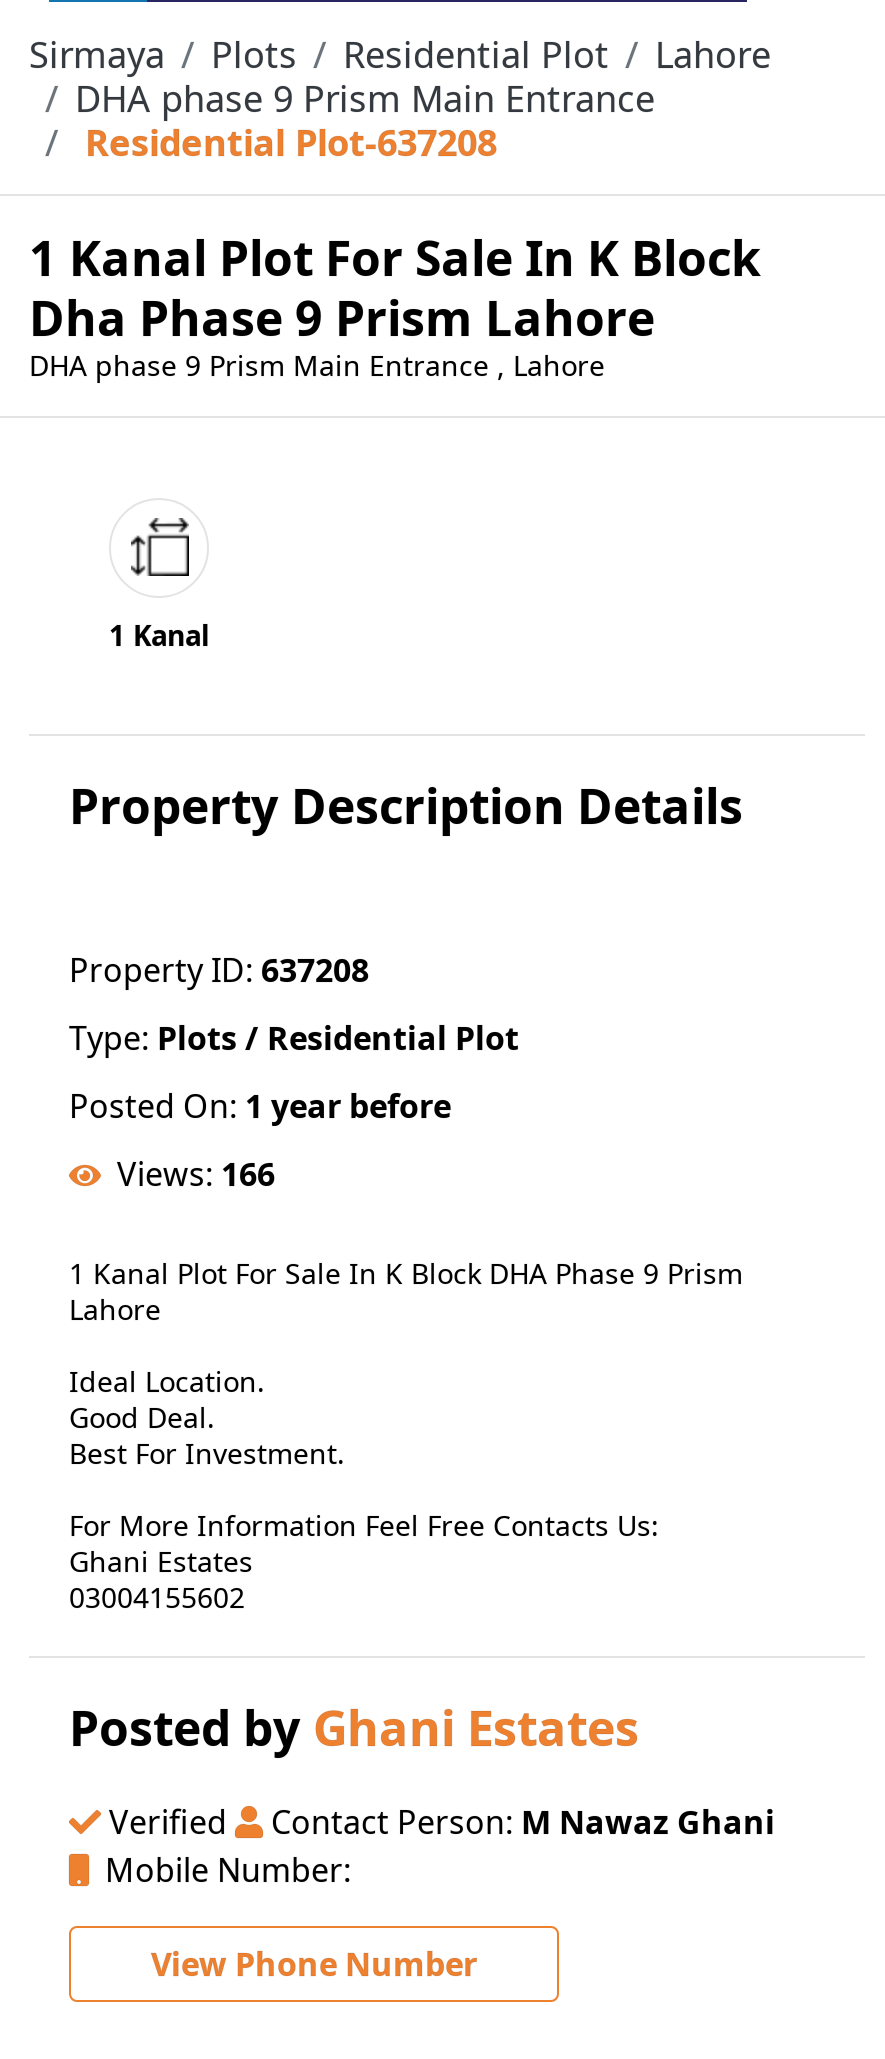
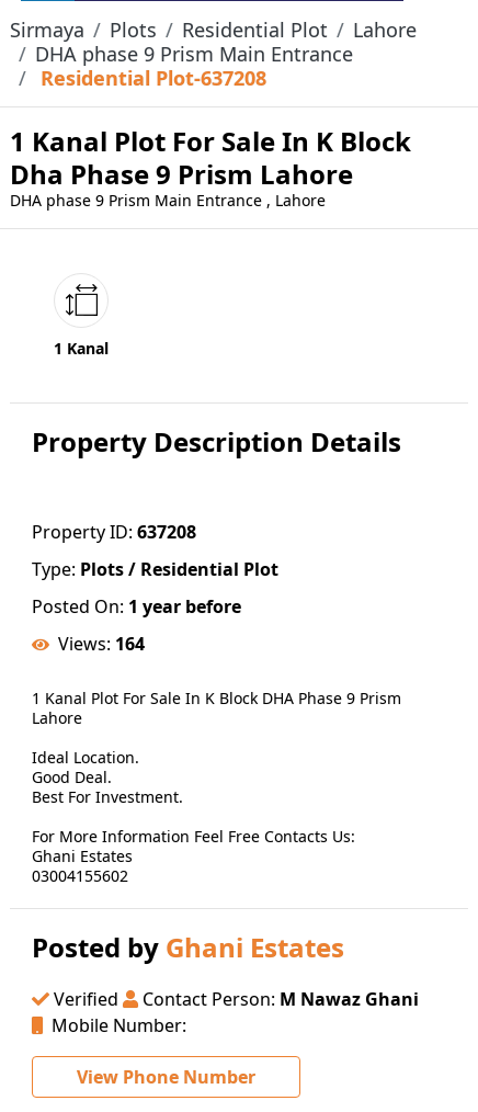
[117,1152,275,1196] Views: 166 -> [58,632,145,656] Views: 164

